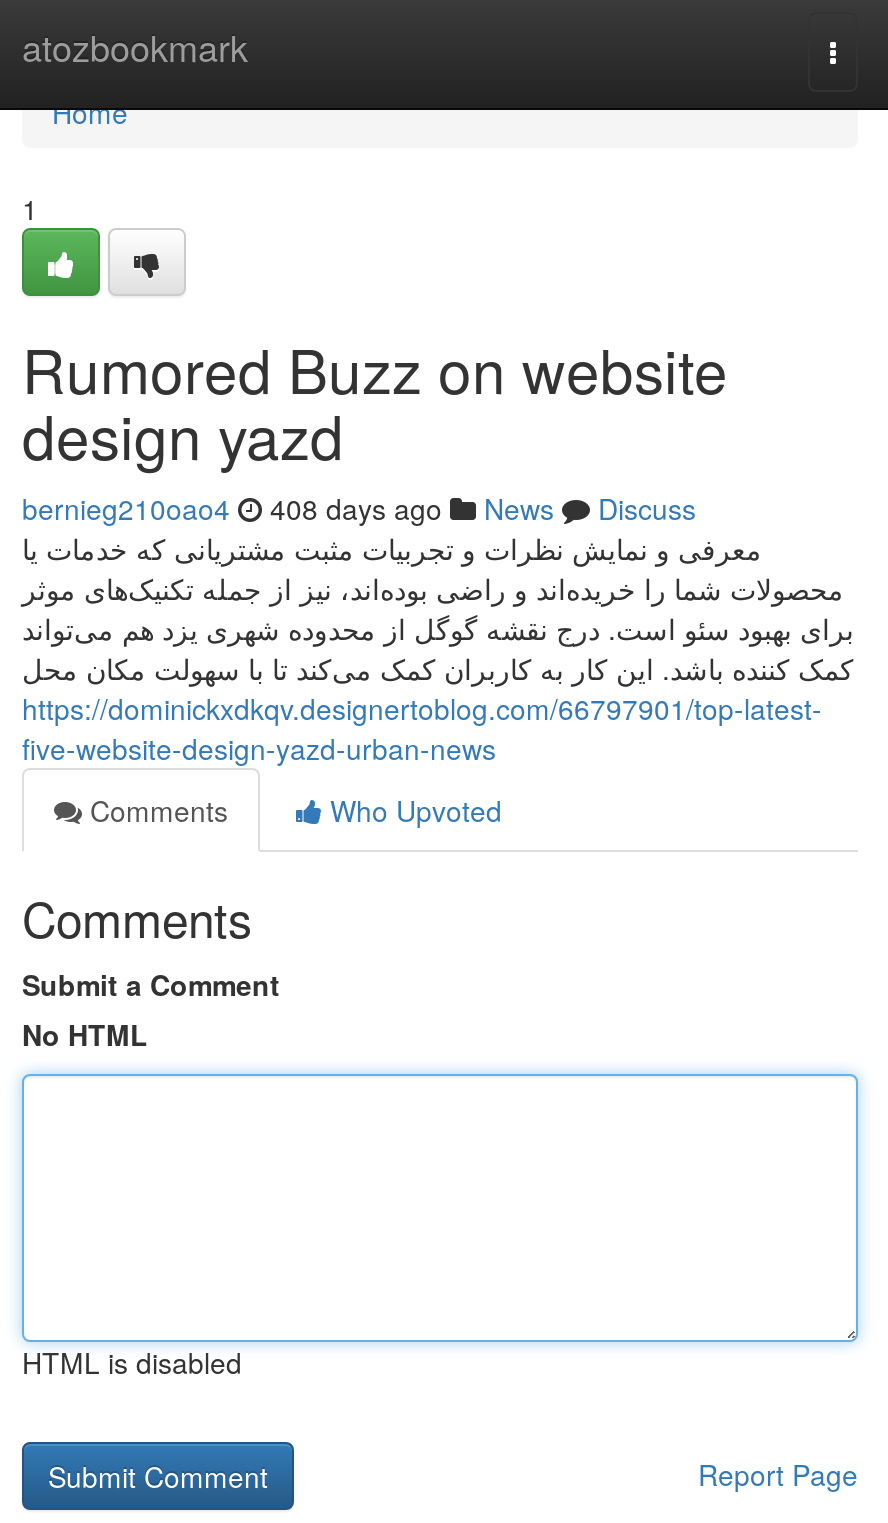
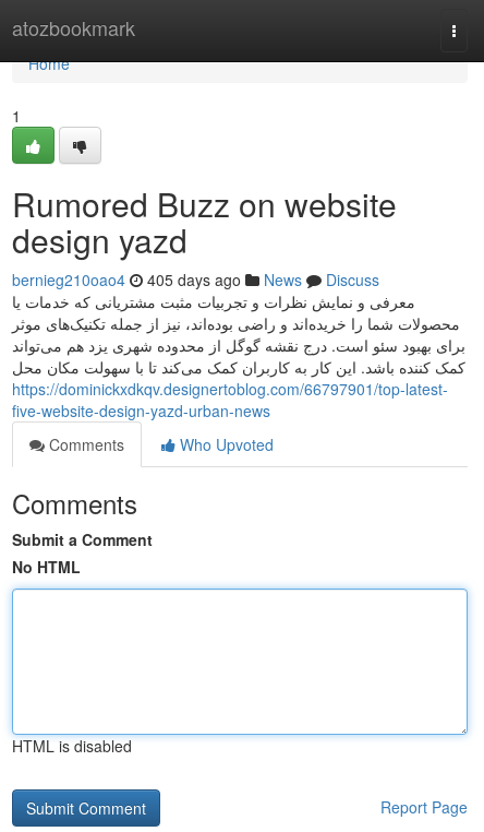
[22,488,696,528] bernieg210oao4 408 days ago News Discuss -> [12,269,379,290] bernieg210oao4 405 days ago News Discuss

